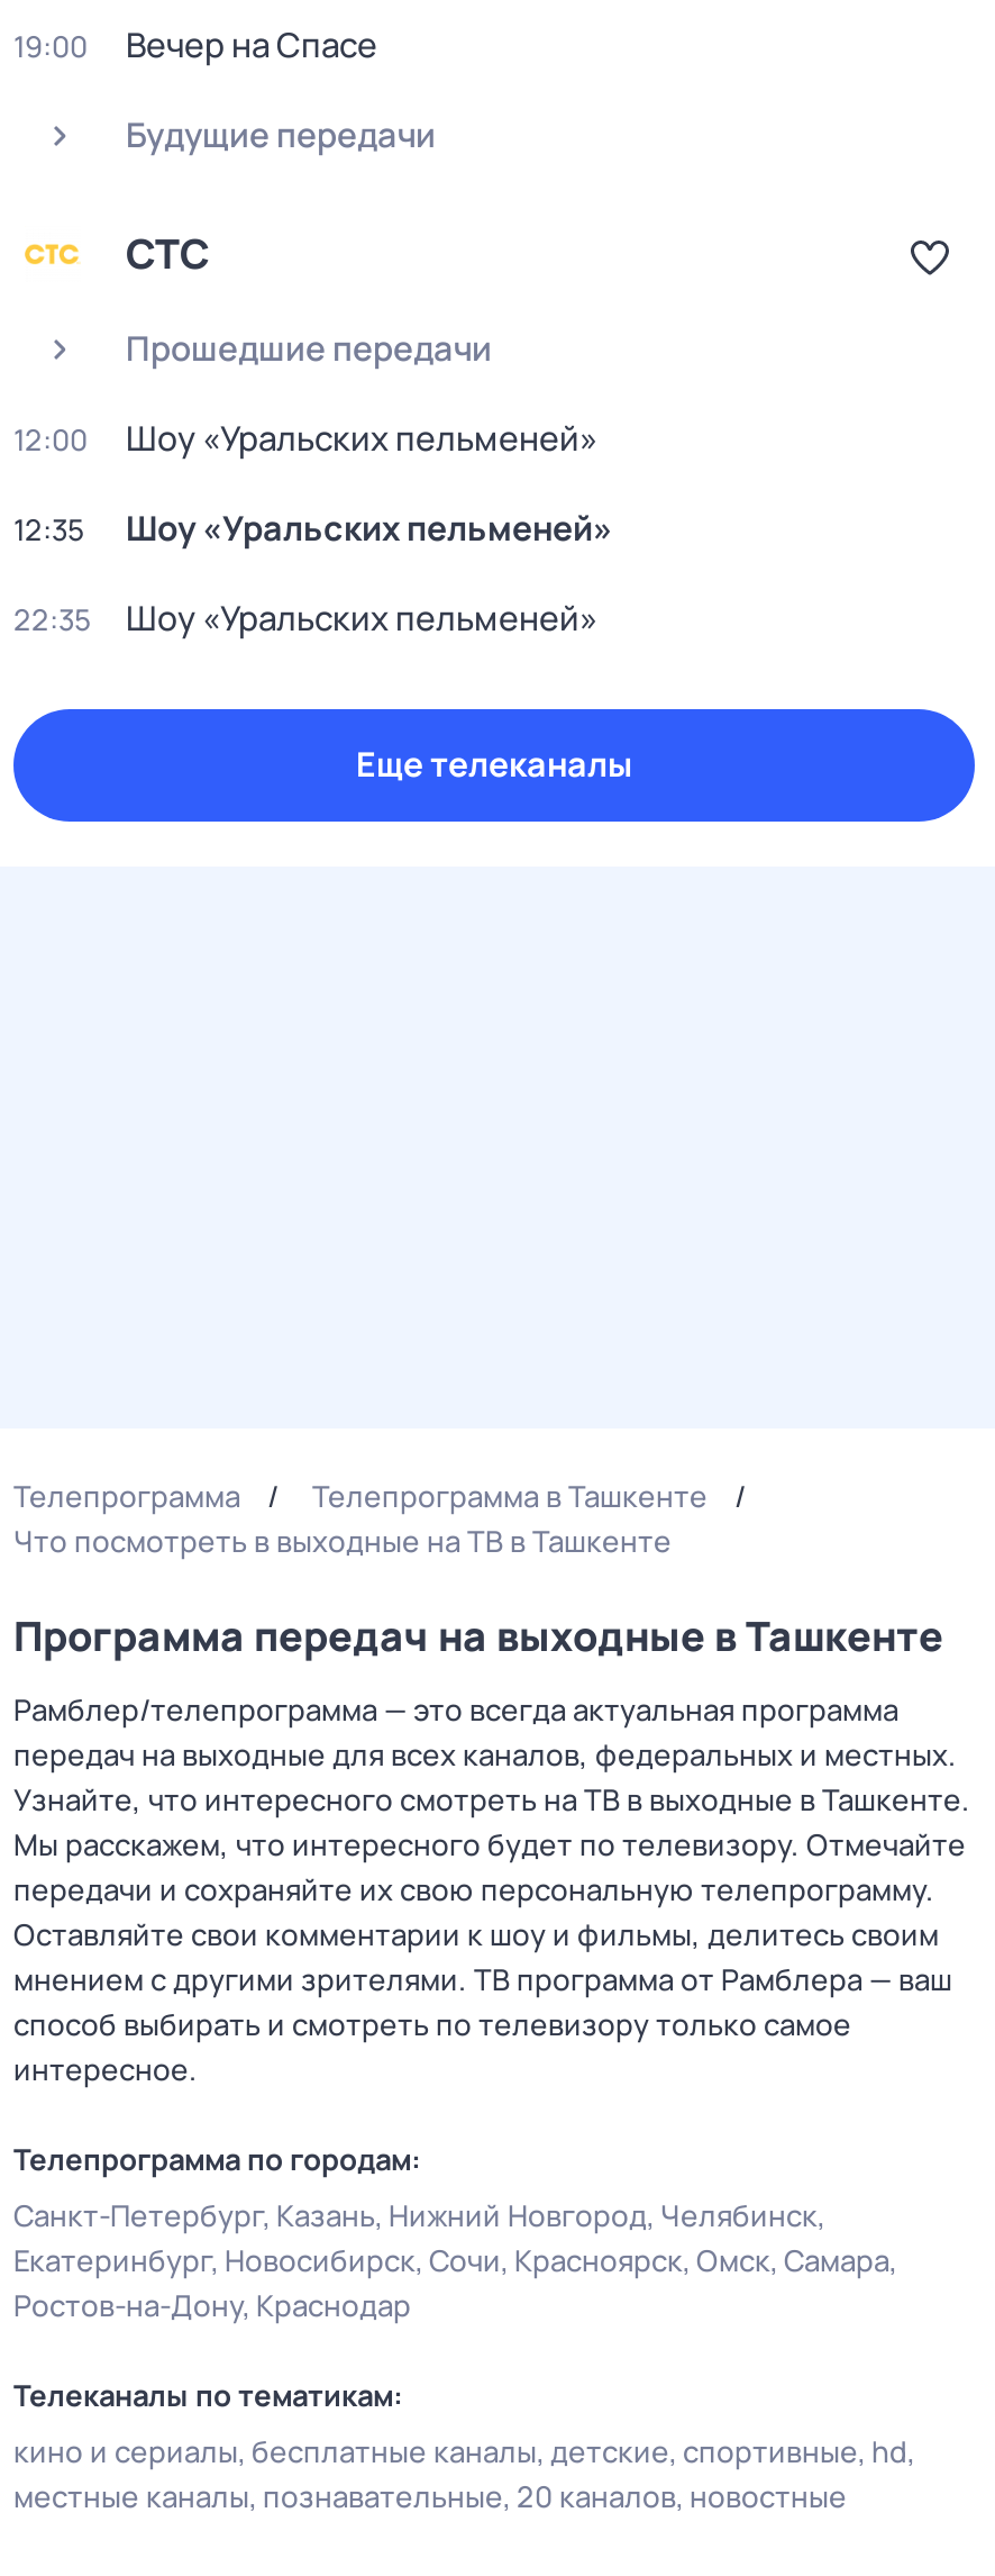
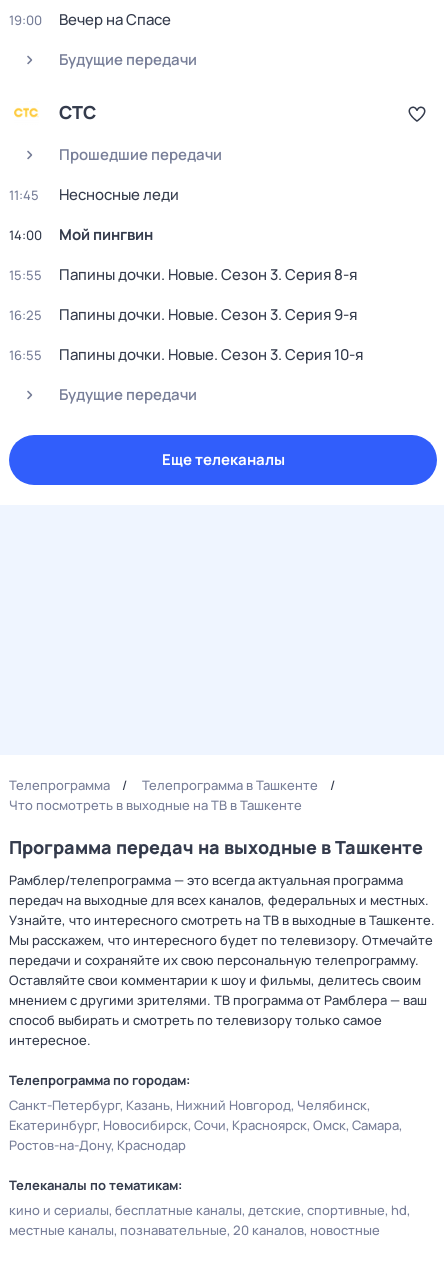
[13,415,613,642] 12:00 | Шоу «Уральских пельменей» | 12:35 | Шоу «Уральских пельменей» | 22:35 | Шоу «Уральских пельменей» -> [9,184,363,405] 11:45 | Несносные леди | 14:00 | Мой пингвин | 15:55 | Папины дочки. Новые. Сезон 3. Серия 8-я | 16:25 | Папины дочки. Новые. Сезон 3. Серия 9-я | 16:55 | Папины дочки. Новые. Сезон 3. Серия 10-я | Будущие передачи

